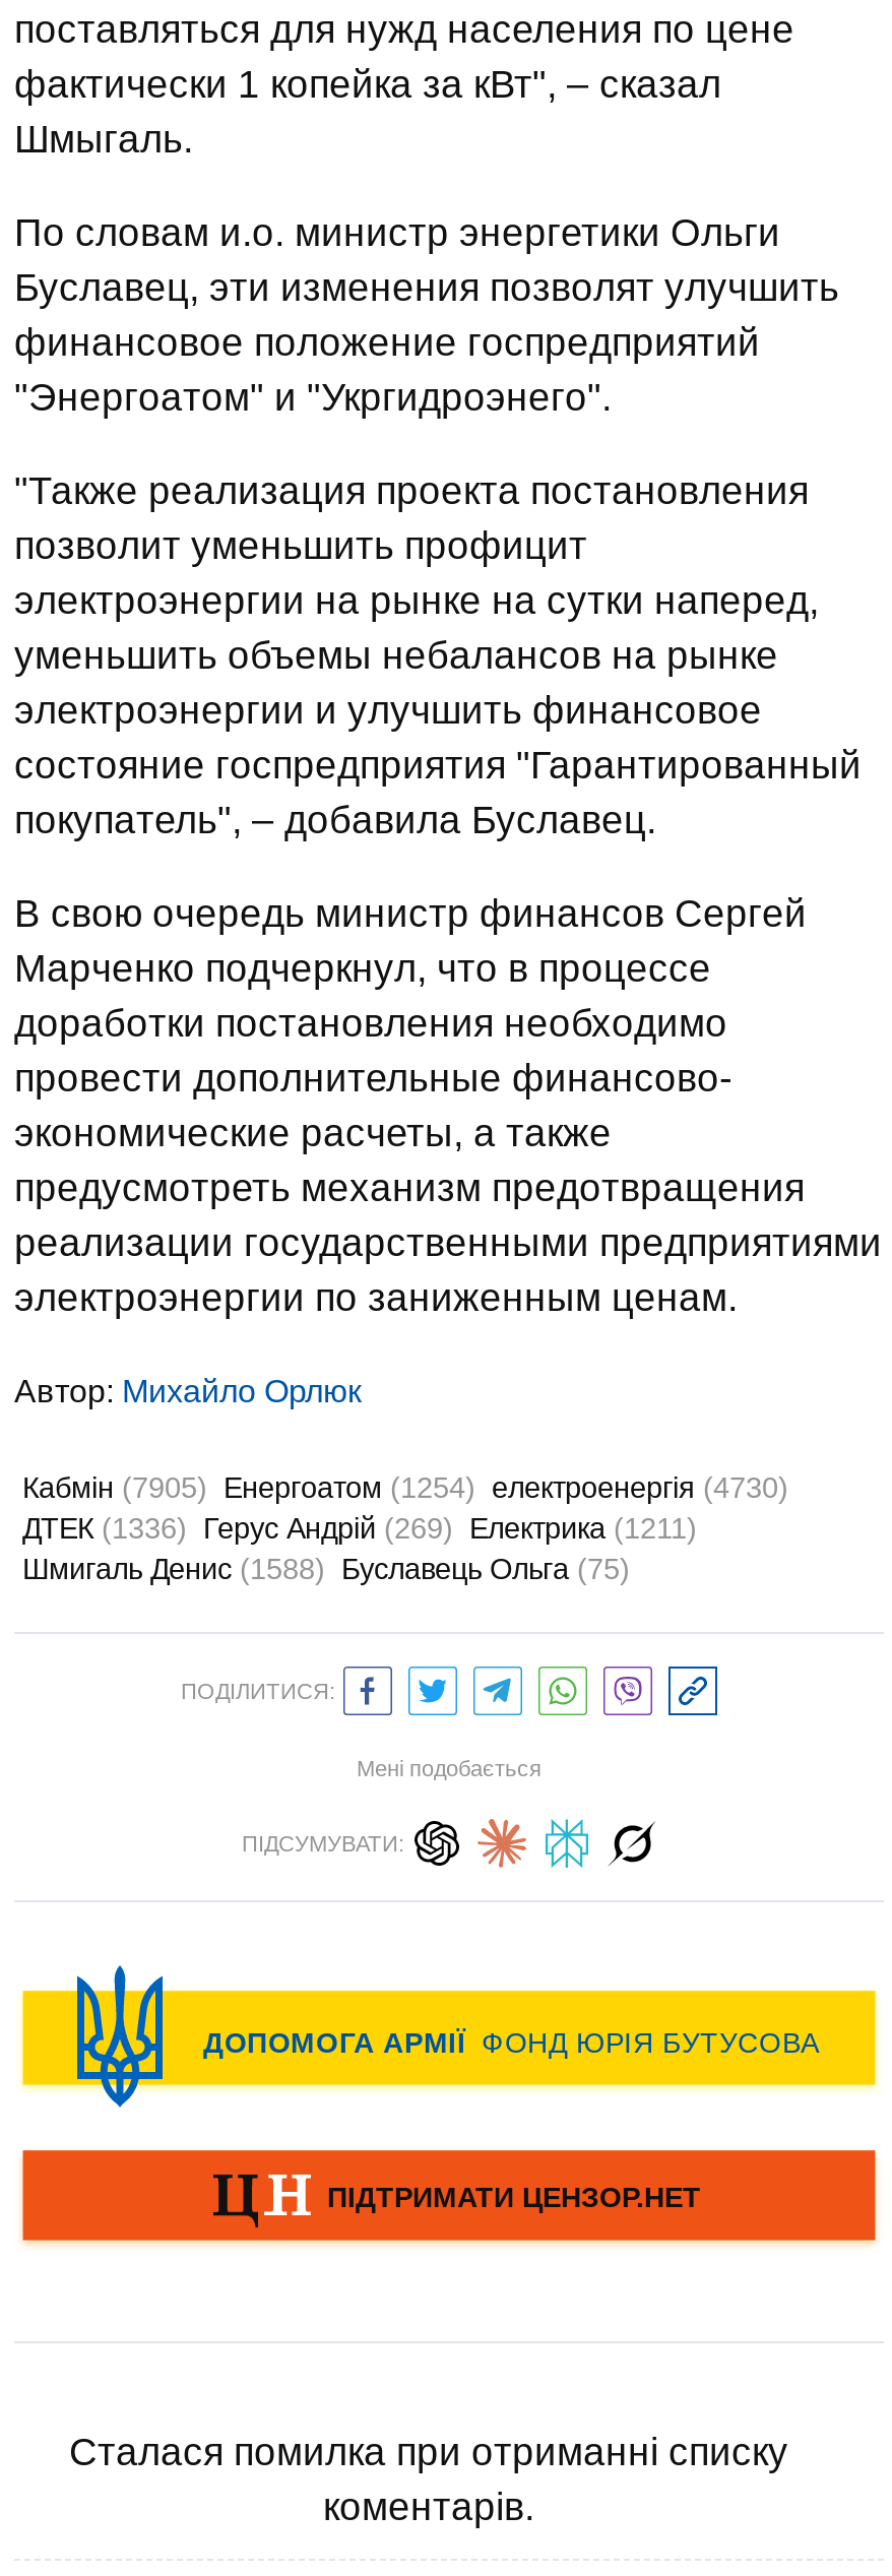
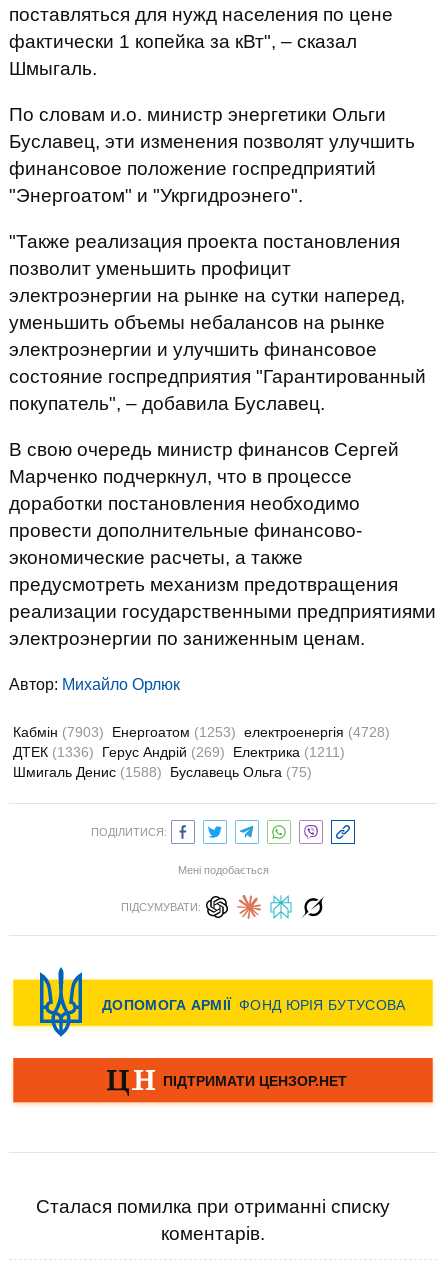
[22,1471,788,1504] Кабмін (7905) Енергоатом (1254) електроенергія (4730) -> [13,724,390,740] Кабмін (7903) Енергоатом (1253) електроенергія (4728)

